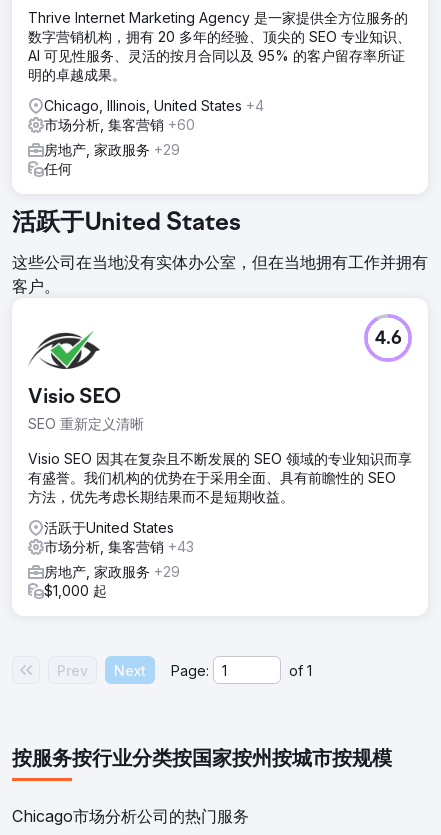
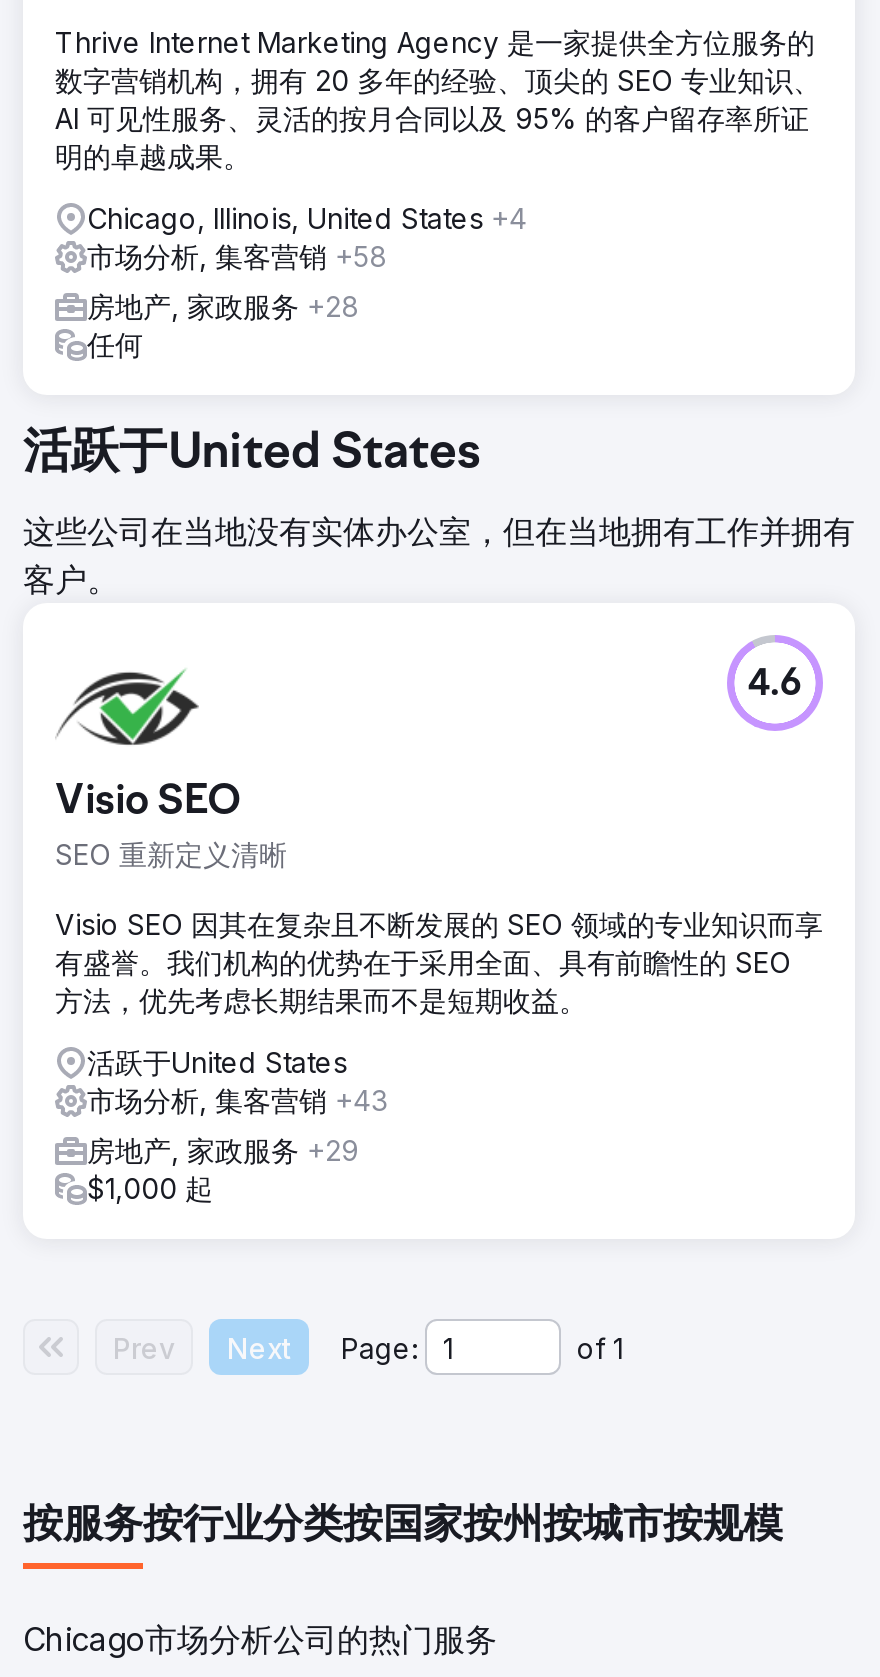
[44,116,195,133] 市场分析, 集客营销+60 -> [87,239,387,273] 市场分析, 集客营销+58
[44,141,180,158] 房地产, 家政服务+29 -> [87,289,359,323] 房地产, 家政服务+28

